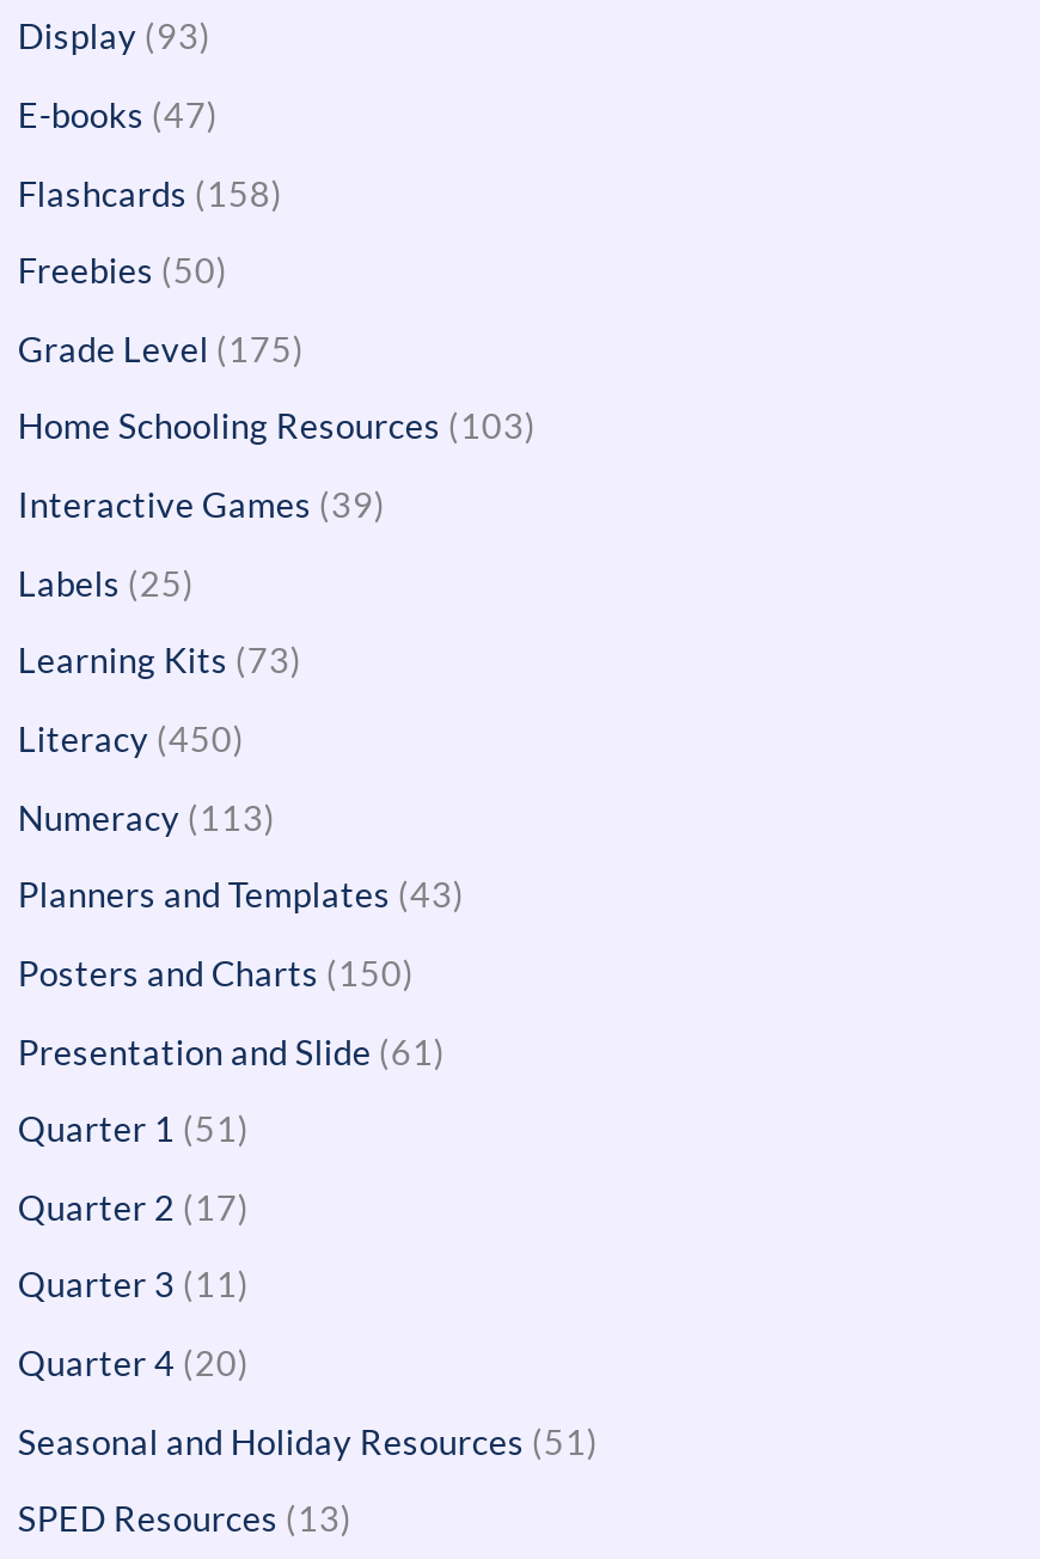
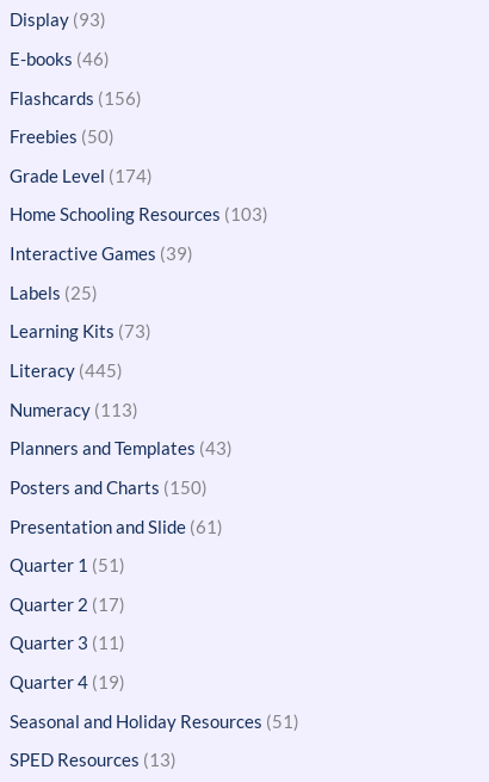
[18,94,219,135] E-books (47) -> [9,49,110,69] E-books (46)
[18,172,283,213] Flashcards (158) -> [9,88,142,108] Flashcards (156)
[18,328,305,369] Grade Level (175) -> [9,166,153,186] Grade Level (174)
[18,719,245,759] Literacy (450) -> [9,361,123,381] Literacy (445)
[18,1343,250,1383] Quarter 4 (20) -> [9,672,125,693] Quarter 4 (19)

